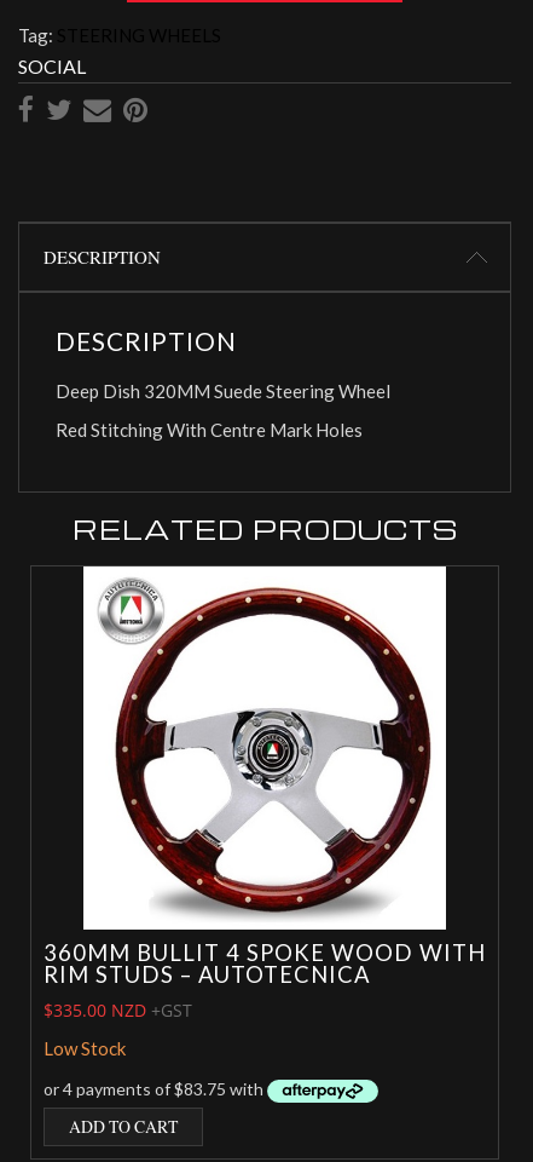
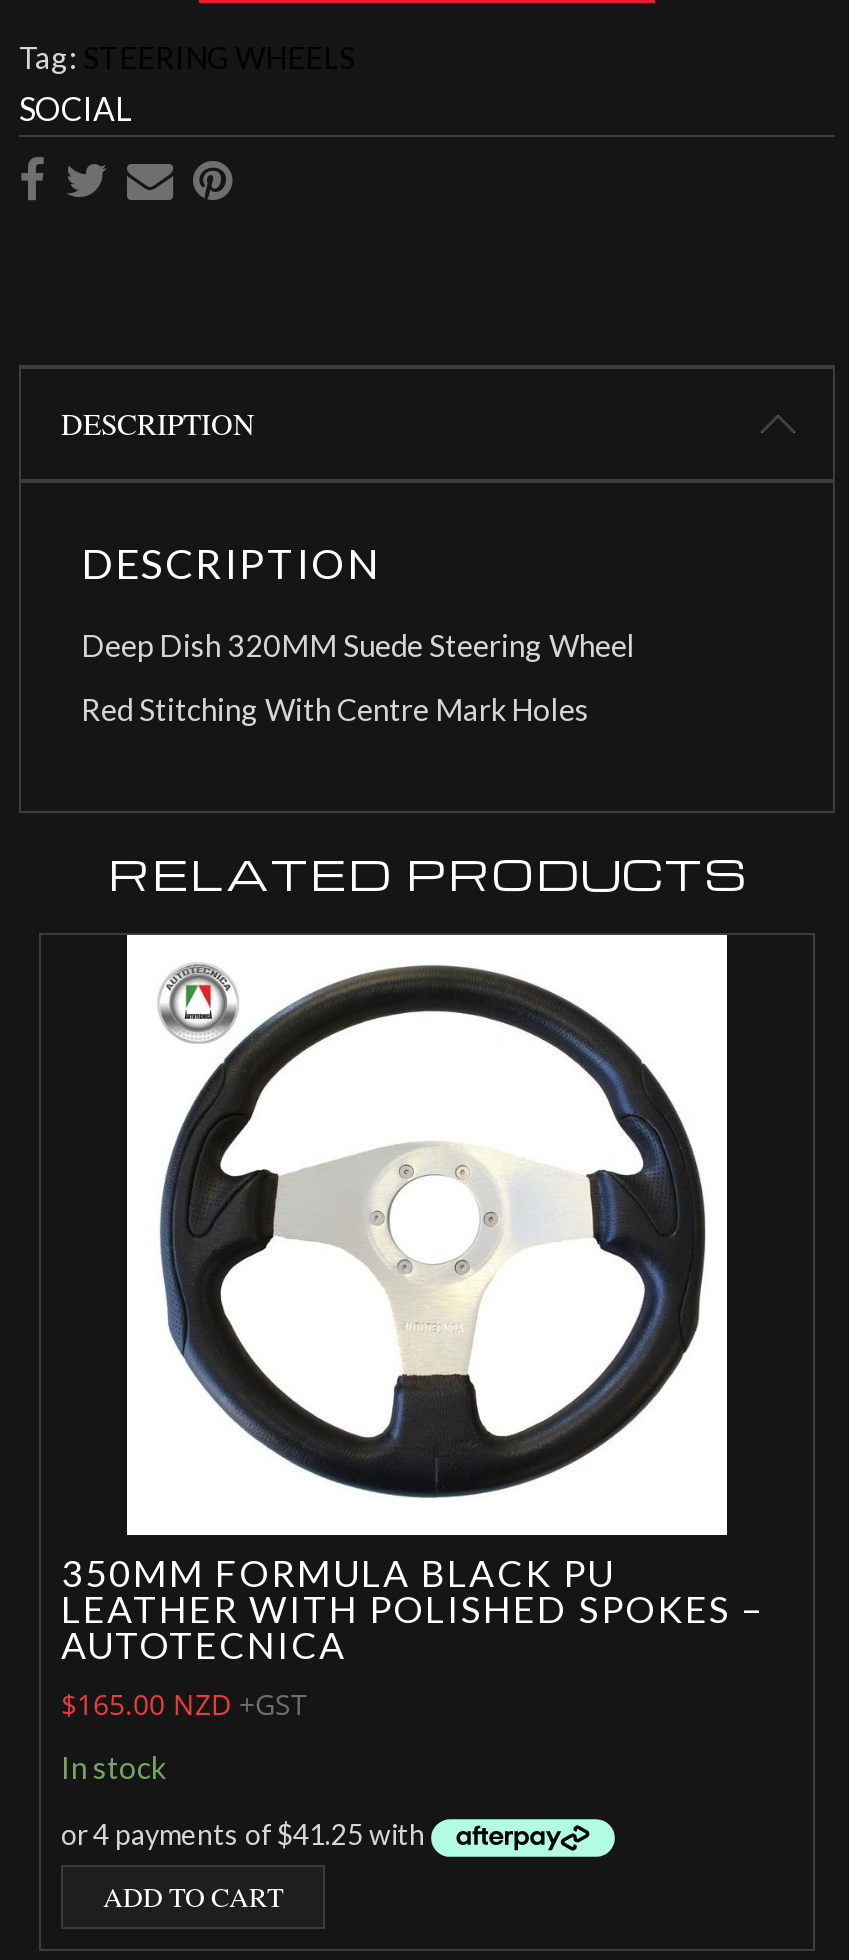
[44,577,486,1022] [image] | 360MM BULLIT 4 SPOKE WOOD WITH | RIM STUDS – AUTOTECNICA | $335.00 NZD +GST -> [61,955,761,1723] [image] | 350MM FORMULA BLACK PU | LEATHER WITH POLISHED SPOKES – | AUTOTECNICA | $165.00 NZD +GST
[44,1037,126,1059] Low Stock -> [61,1749,165,1785] In stock

